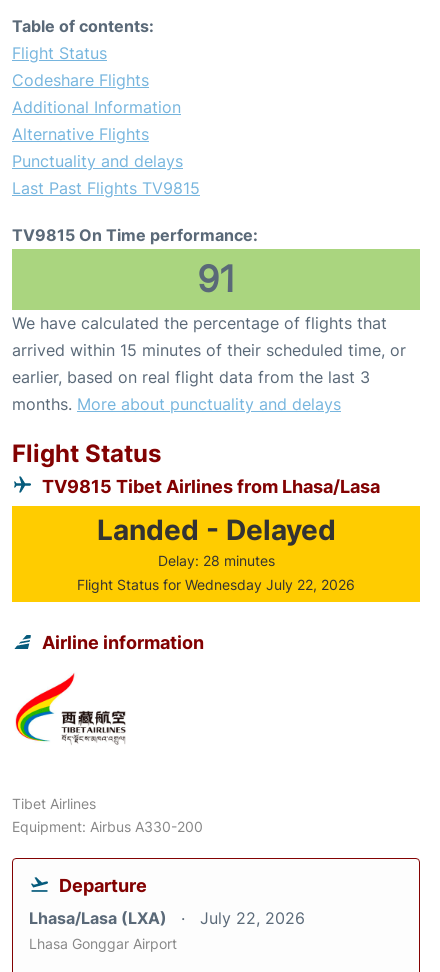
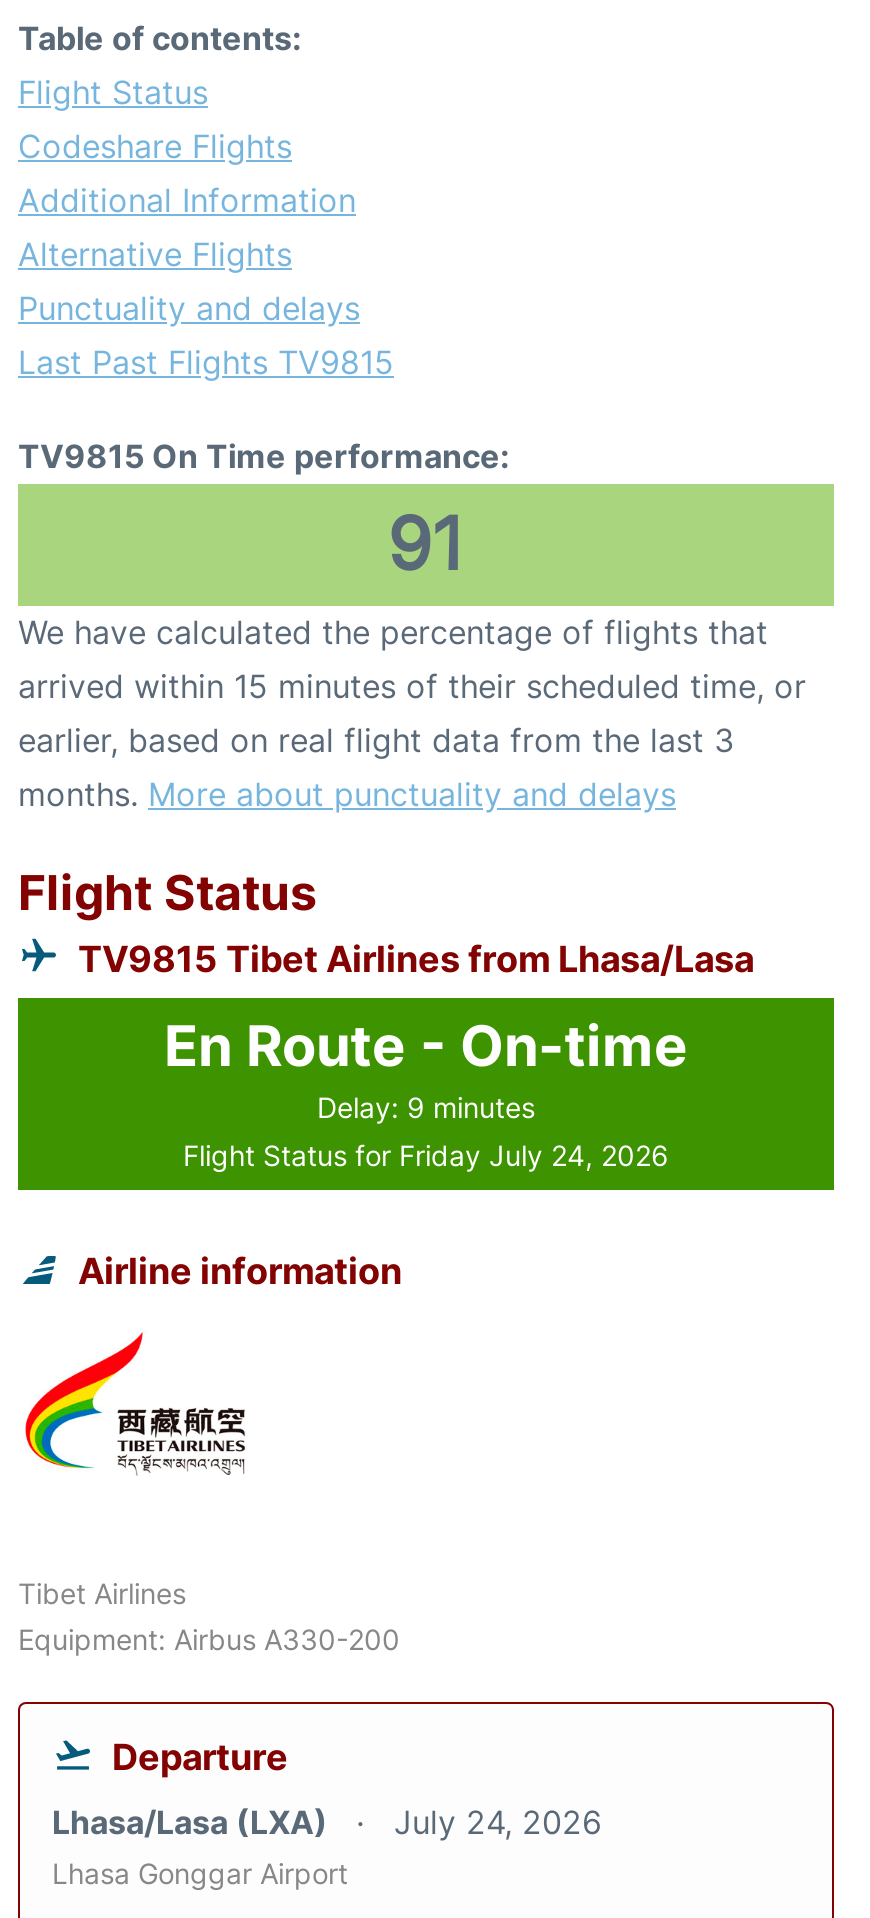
[77,513,355,593] Landed - Delayed | Delay: 28 minutes | Flight Status for Wednesday July 22, 2026 -> [164,1012,688,1172] En Route - On-time | Delay: 9 minutes | Flight Status for Friday July 24, 2026
[29,908,305,928] Lhasa/Lasa (LXA) July 22, 2026 -> [52,1802,602,1842] Lhasa/Lasa (LXA) July 24, 2026

